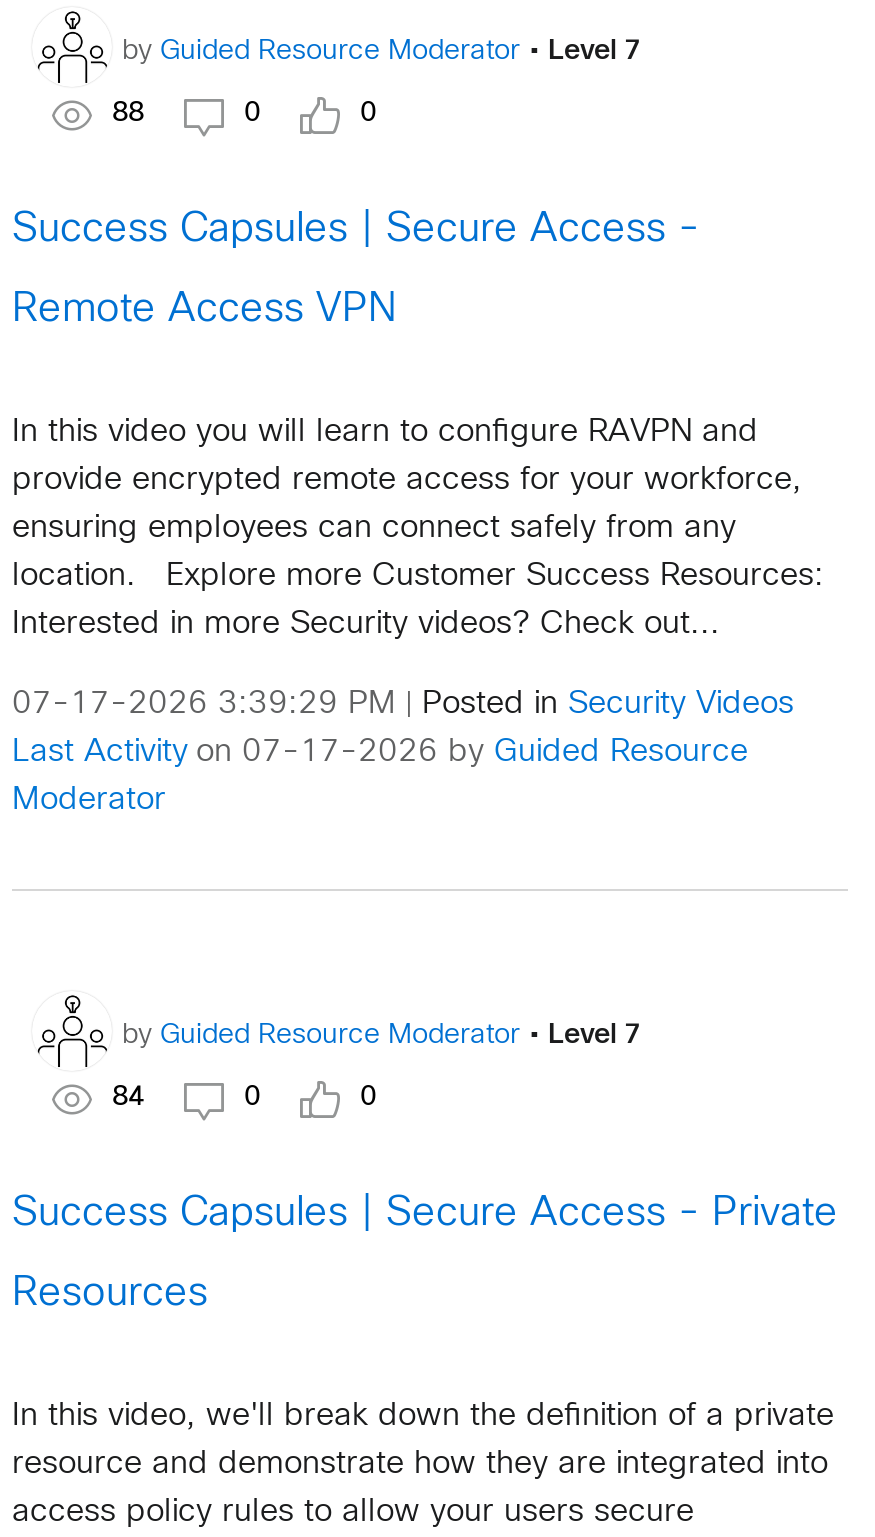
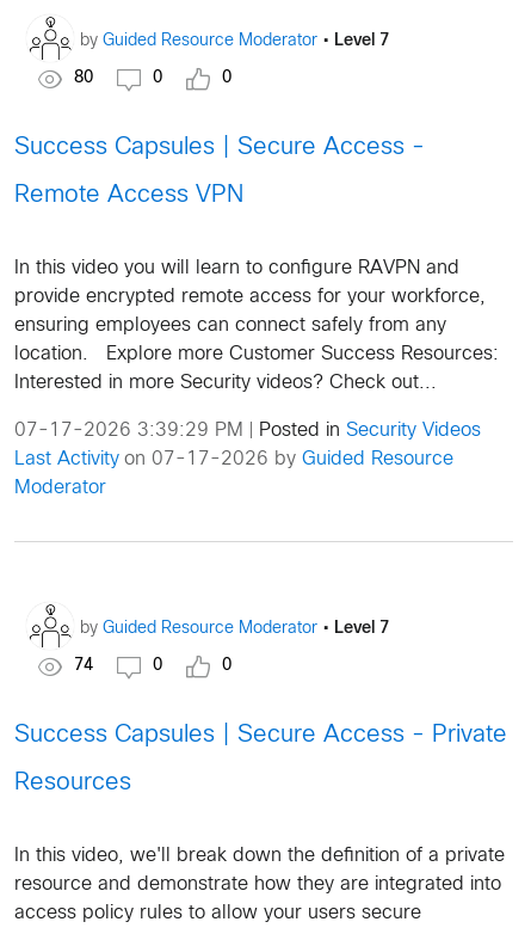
[112,101,144,127] 88 -> [74,70,93,86] 80
[112,1085,144,1111] 84 -> [74,658,93,673] 74

